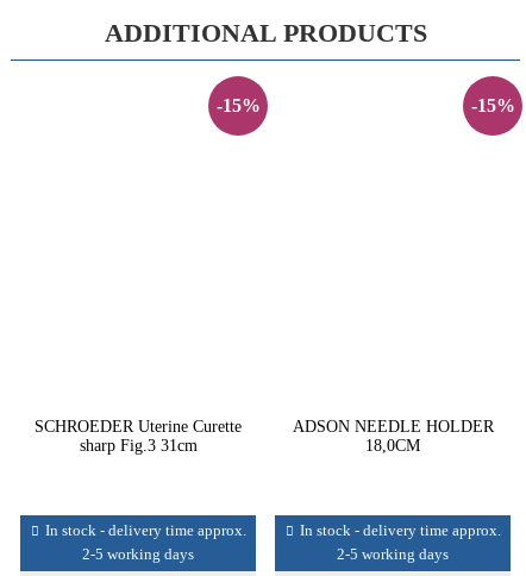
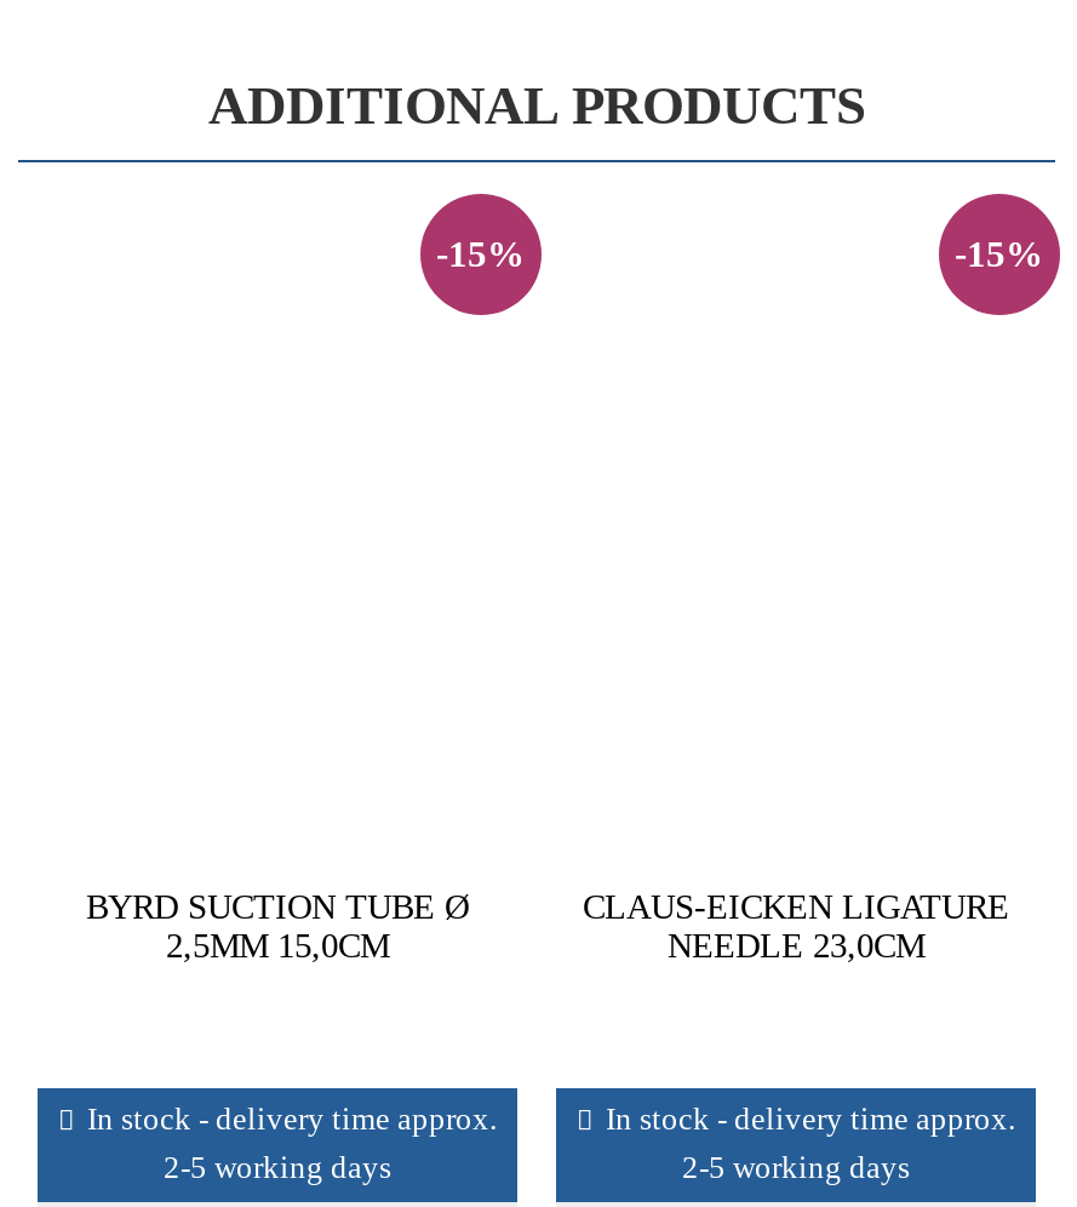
[35,417,242,455] SCHROEDER Uterine Curette | sharp Fig.3 31cm -> [86,887,469,965] BYRD SUCTION TUBE Ø | 2,5MM 15,0CM
[292,417,493,455] ADSON NEEDLE HOLDER | 18,0CM -> [583,887,1009,965] CLAUS-EICKEN LIGATURE | NEEDLE 23,0CM

